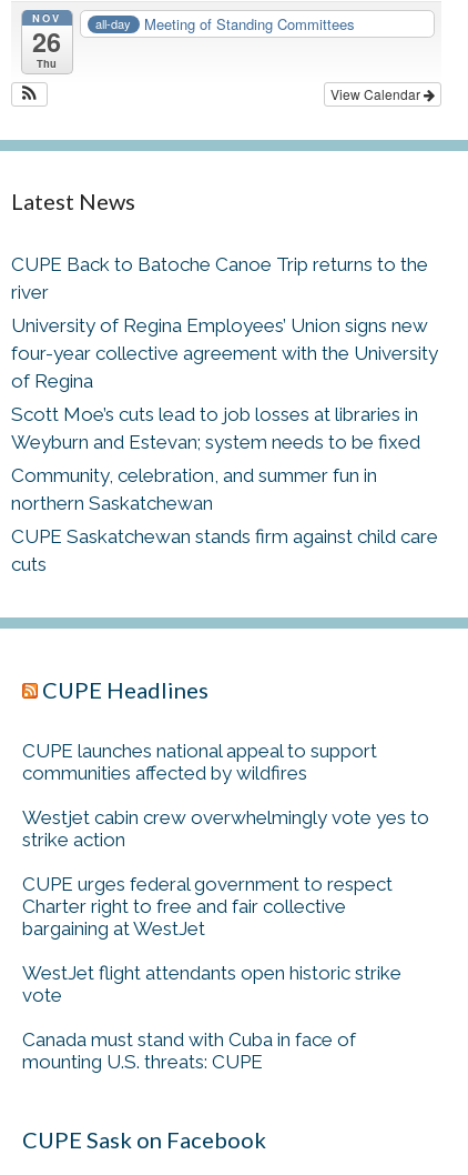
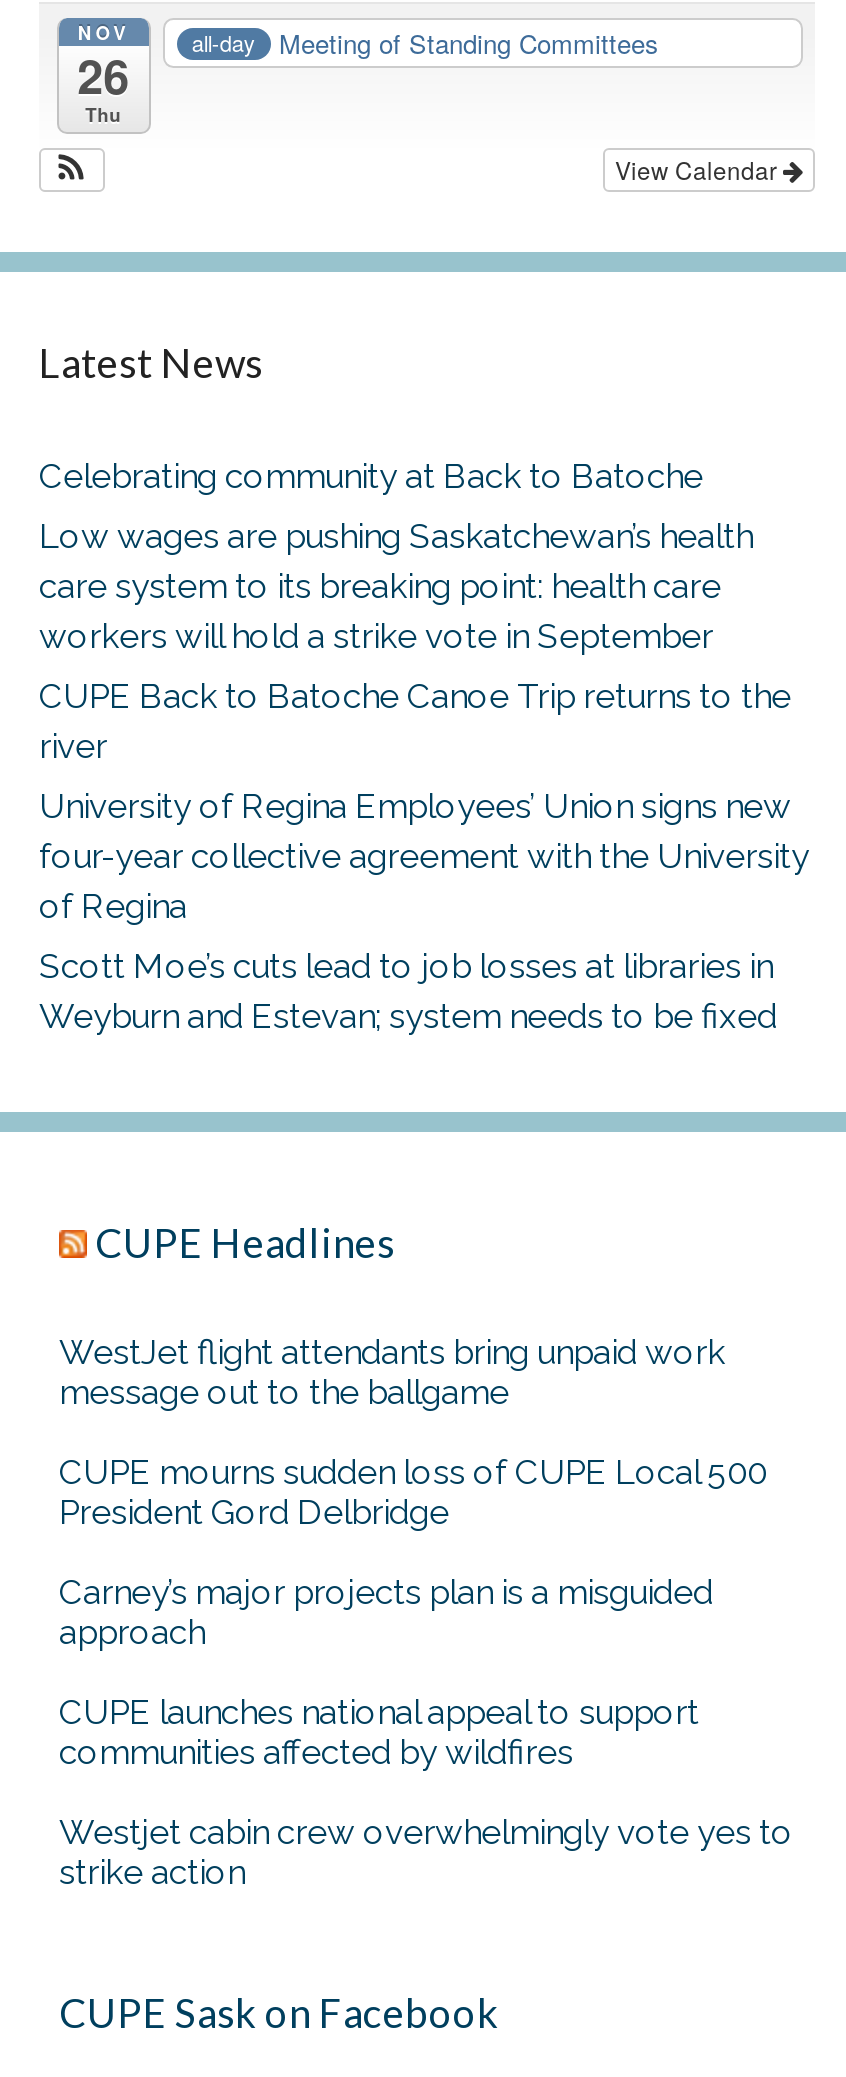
none -> [39,455,753,655] Celebrating community at Back to Batoche | Low wages are pushing Saskatchewan’s health | care system to its breaking point: health care | workers will hold a strike vote in September
moved [11,253,438,453] -> [39,675,809,1035]: CUPE Back to Batoche Canoe Trip returns to the | river | University of Regina Employees’ Union signs new | four-year collective agreement with the University | of Regina | Scott Moe’s cuts lead to job losses at libraries in | Weyburn and Estevan; system needs to be fixed
[11,464,438,575] Community, celebration, and summer fun in | northern Saskatchewan | CUPE Saskatchewan stands firm against child care | cuts -> none
none -> [59,1331,767,1651] WestJet flight attendants bring unpaid work | message out to the ballgame | CUPE mourns sudden loss of CUPE Local 500 | President Gord Delbridge | Carney’s major projects plan is a misguided | approach
moved [22,739,429,850] -> [59,1691,793,1891]: CUPE launches national appeal to support | communities affected by wildfires | Westjet cabin crew overwhelmingly vote yes to | strike action
[22,872,401,1072] CUPE urges federal government to respect | Charter right to free and fair collective | bargaining at WestJet | WestJet flight attendants open historic strike | vote | Canada must stand with Cuba in face of | mounting U.S. threats: CUPE -> none

